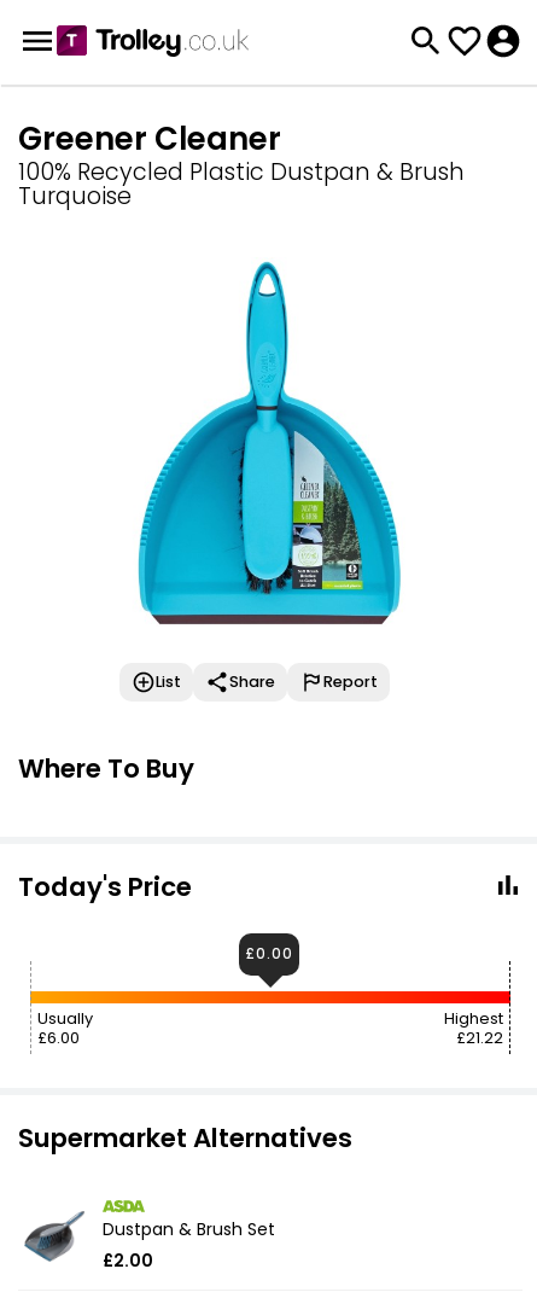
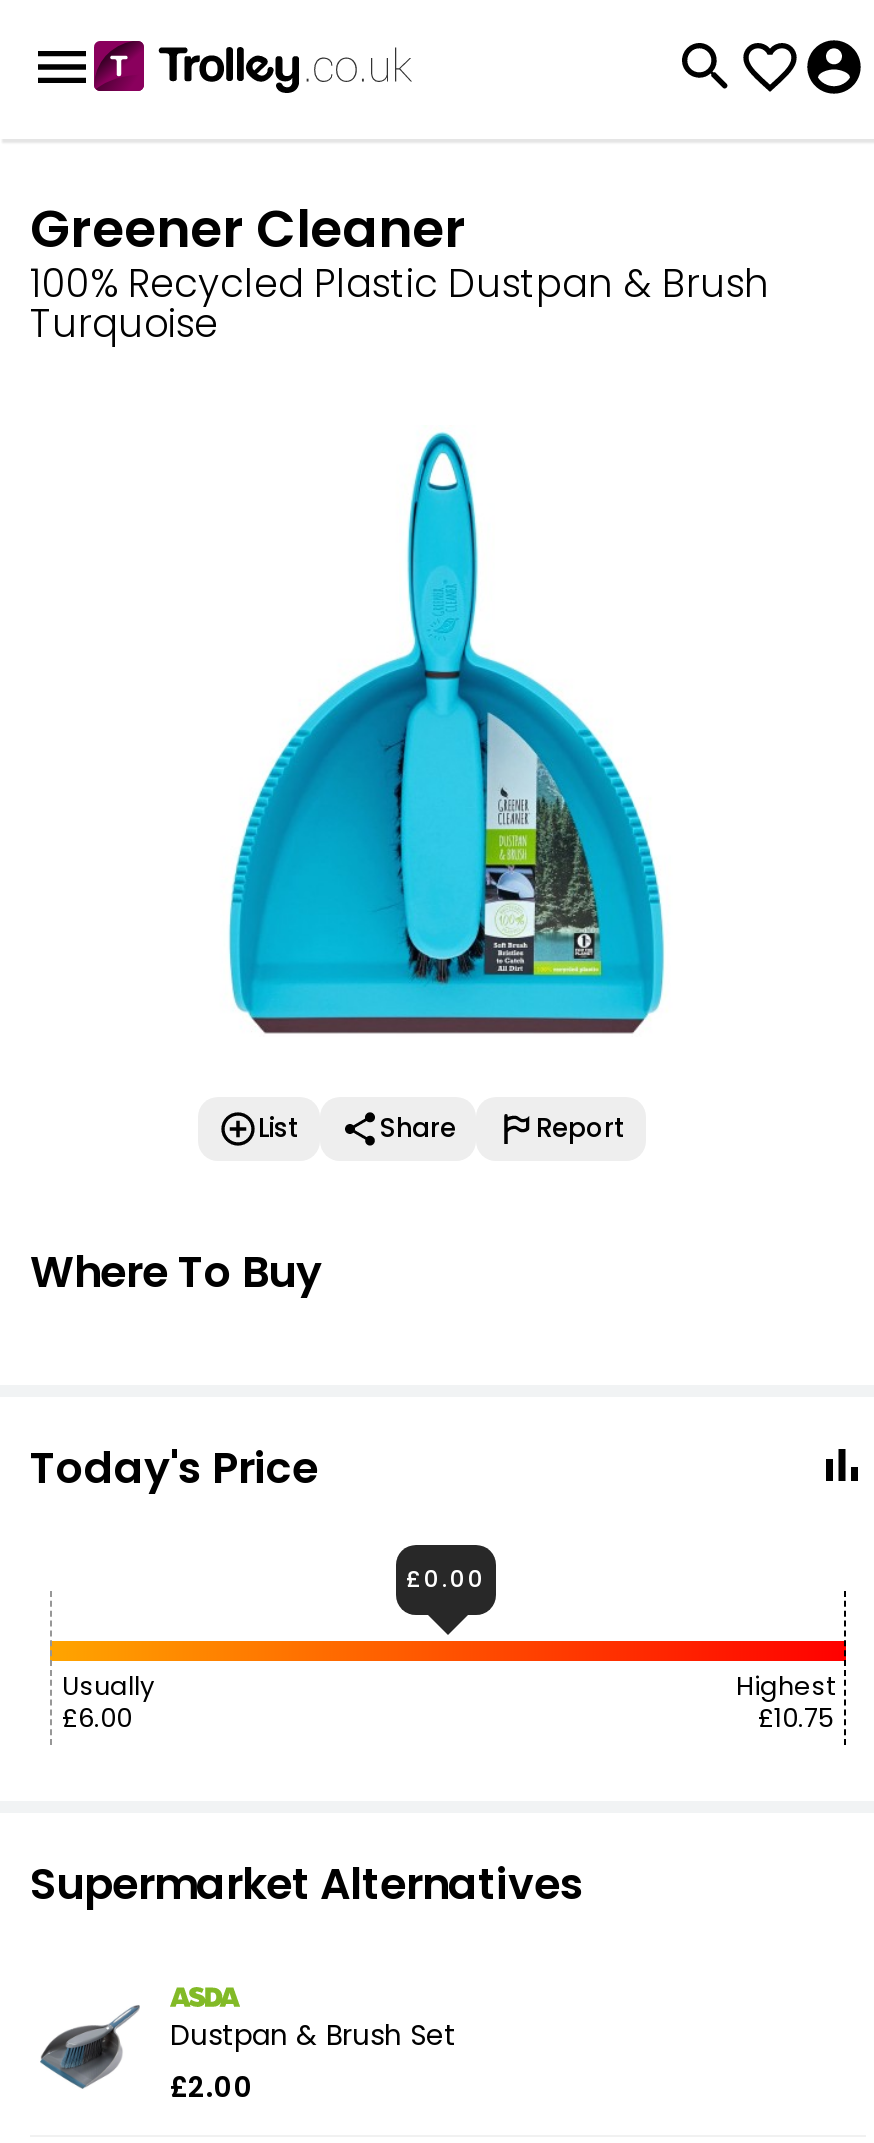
[456,1026,503,1049] £21.22 -> [758,1699,834,1737] £10.75

